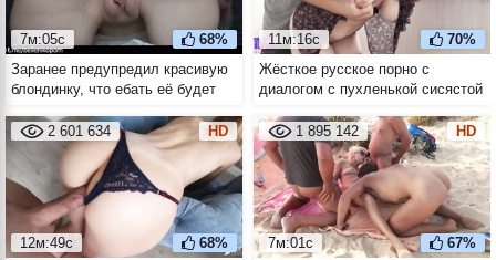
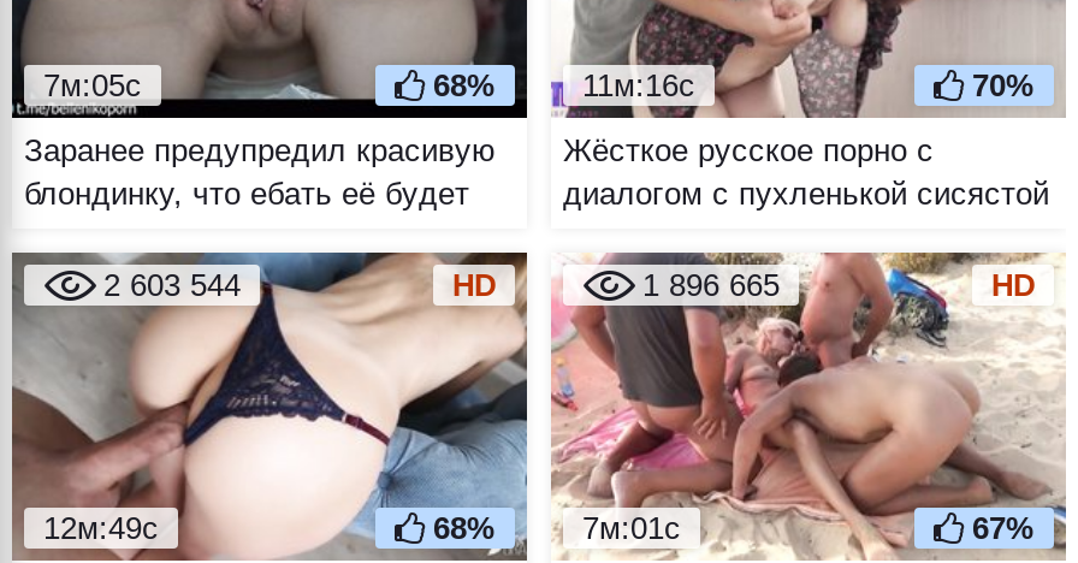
[48,123,111,139] 2 601 634 -> [103,267,241,303] 2 603 544
[296,123,359,139] 1 895 142 -> [642,267,780,303] 1 896 665

